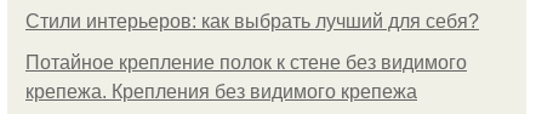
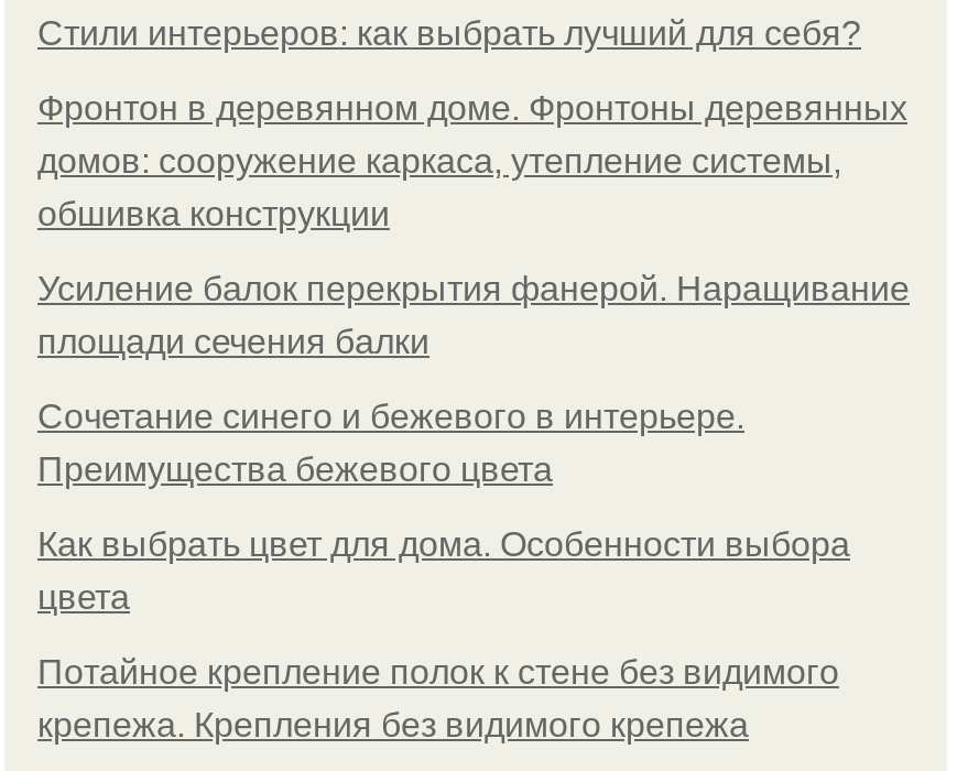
none -> [37,89,910,616] Фронтон в деревянном доме. Фронтоны деревянных | домов: сооружение каркаса, утепление системы, | обшивка конструкции | Усиление балок перекрытия фанерой. Наращивание | площади сечения балки | Сочетание синего и бежевого в интерьере. | Преимущества бежевого цвета | Как выбрать цвет для дома. Особенности выбора | цвета

